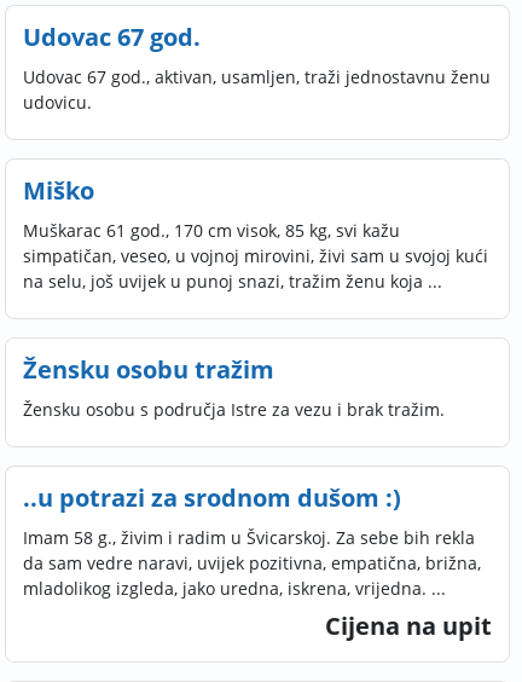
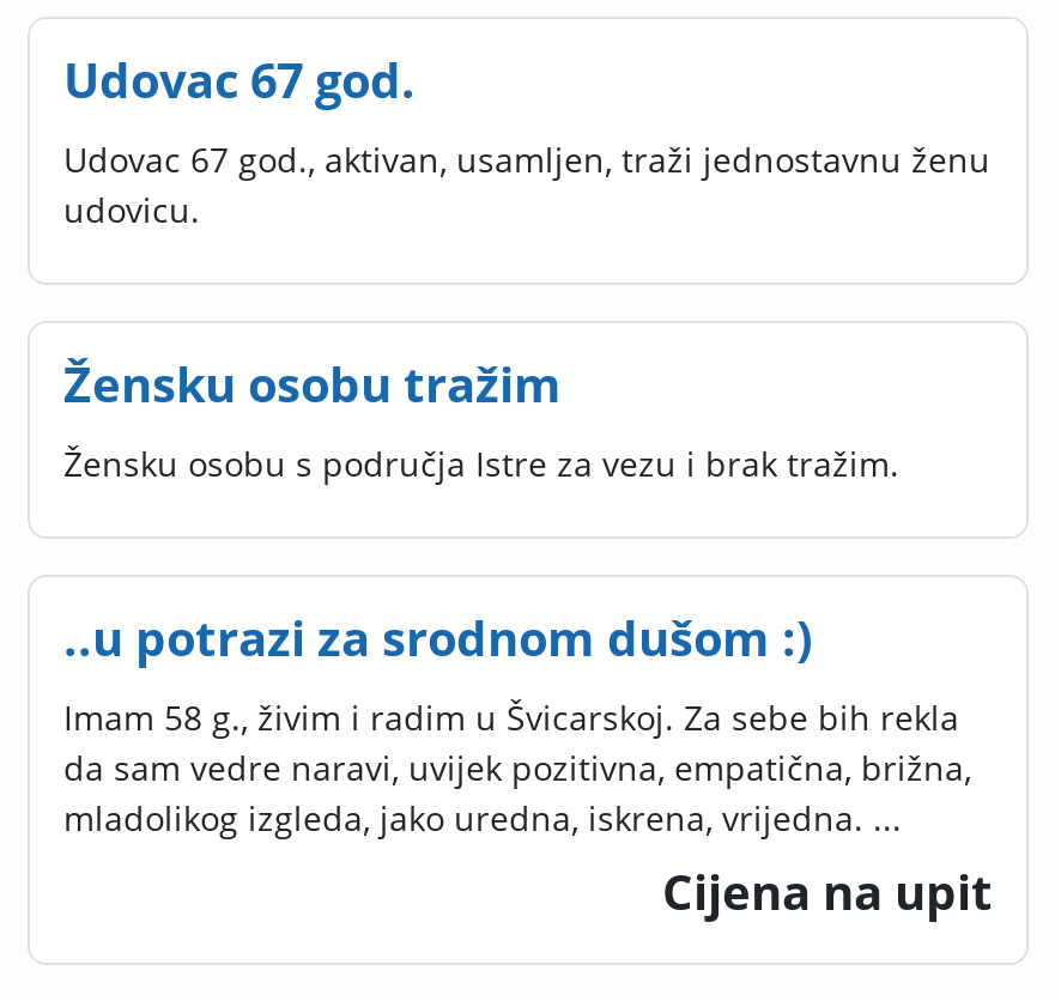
[23,174,488,293] Miško | Muškarac 61 god., 170 cm visok, 85 kg, svi kažu | simpatičan, veseo, u vojnoj mirovini, živi sam u svojoj kući | na selu, još uvijek u punoj snazi, tražim ženu koja ... -> none

